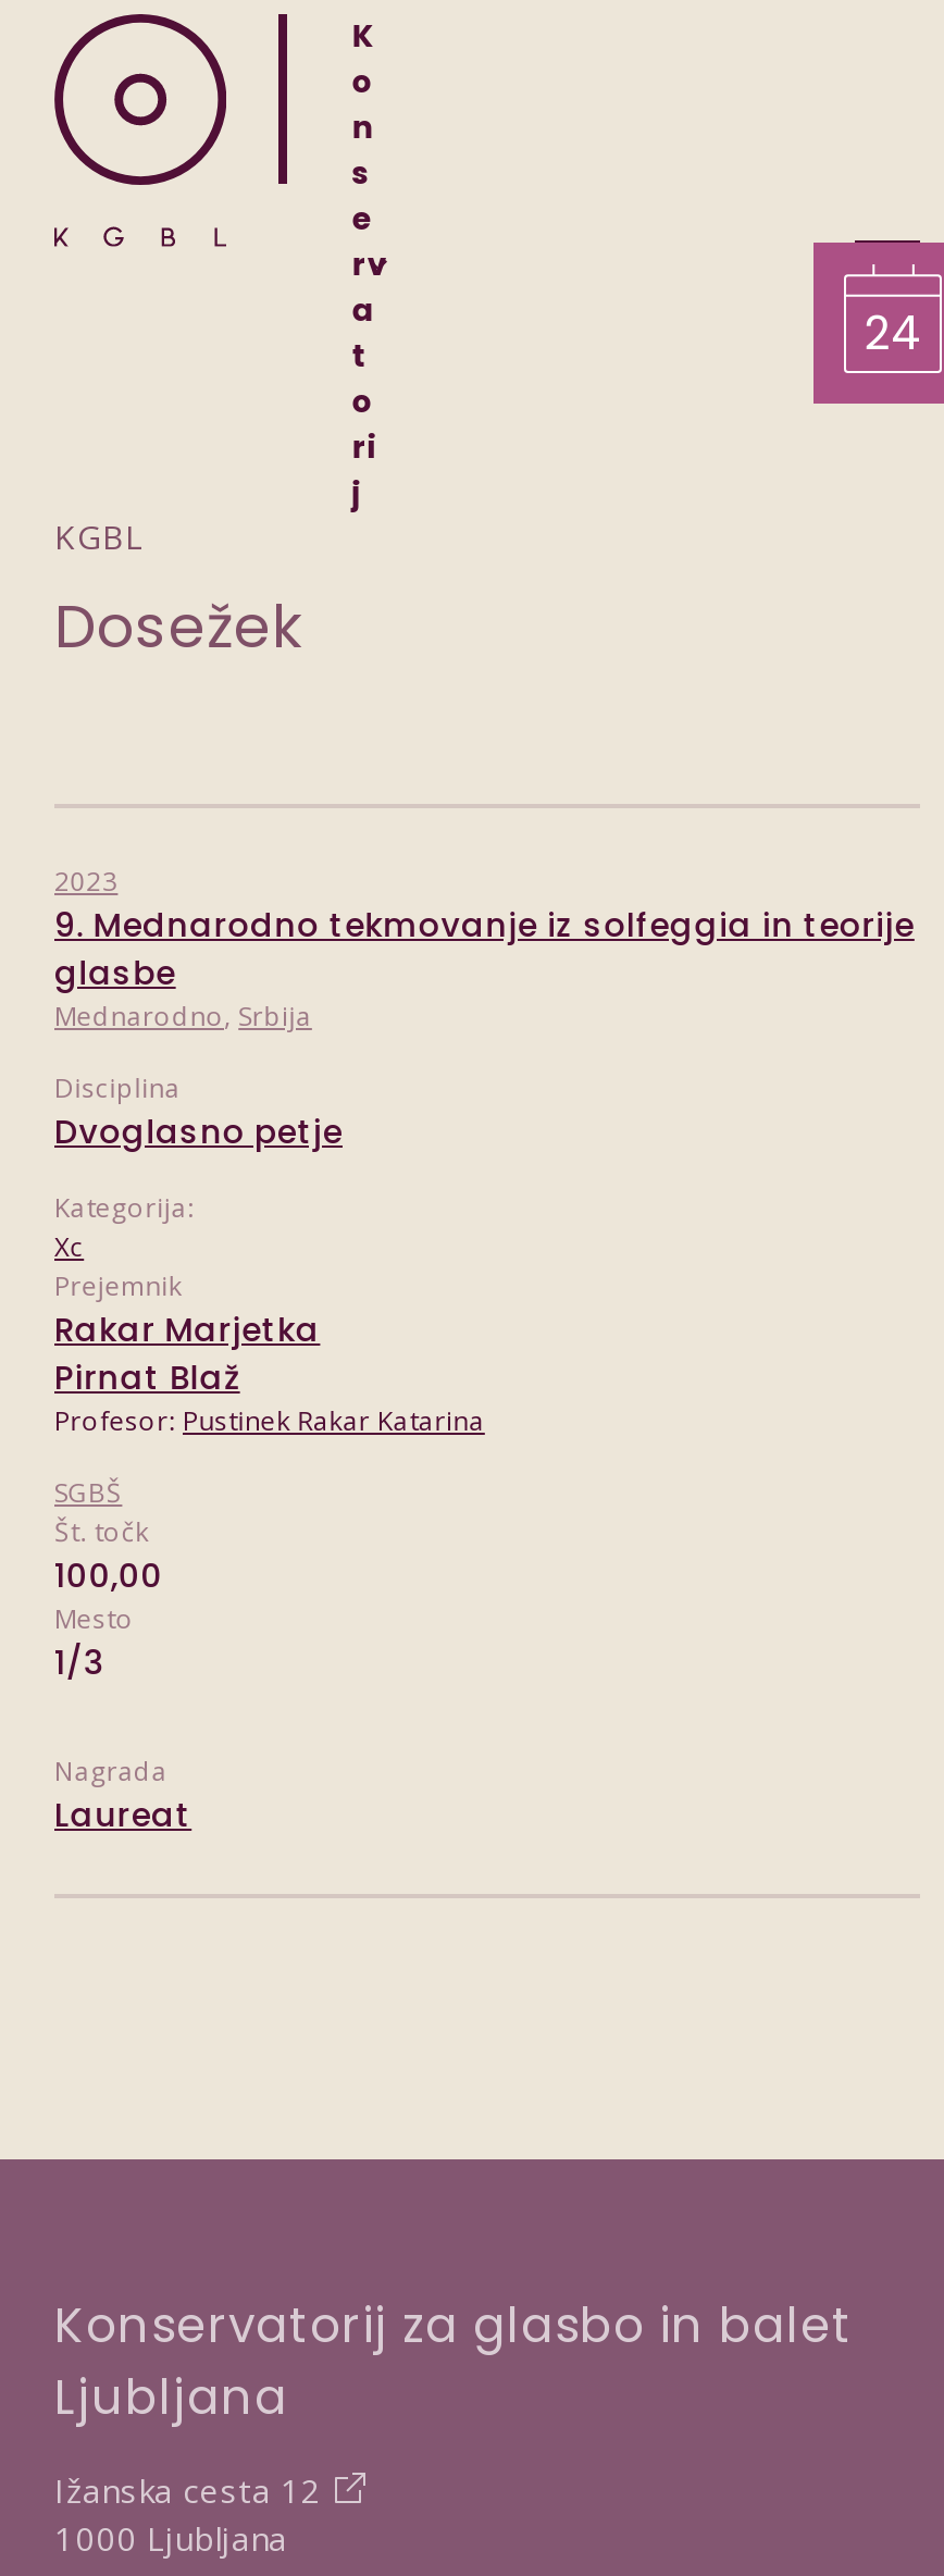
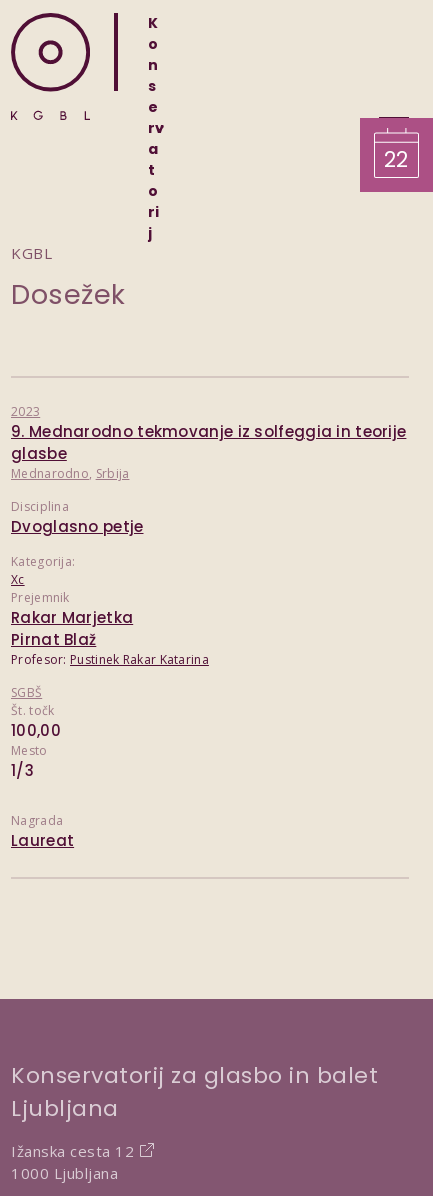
[864,301,921,364] 24 -> [384,145,409,174] 22

